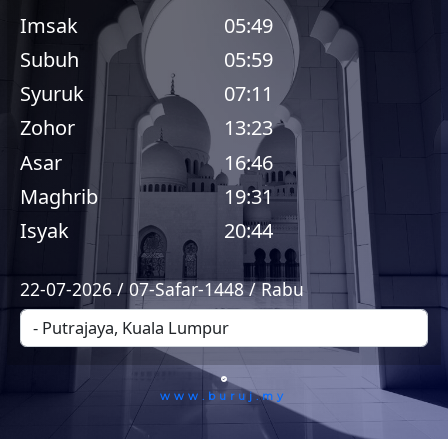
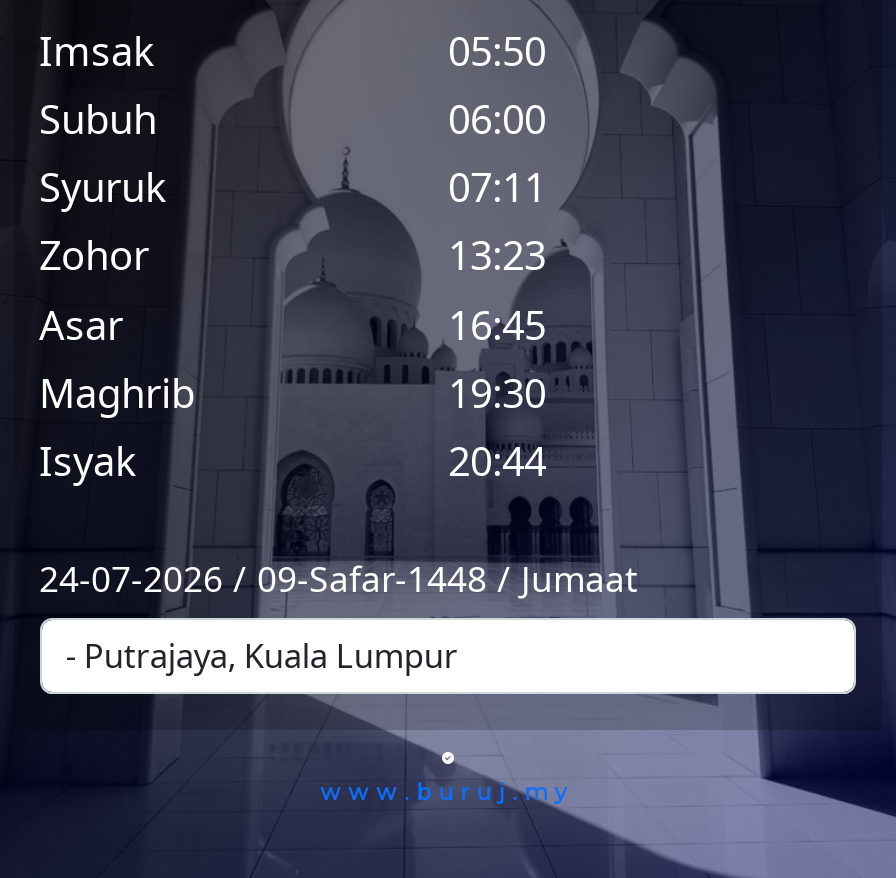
[224,12,273,39] 05:49 -> [448,24,546,78] 05:50
[224,46,273,73] 05:59 -> [448,93,546,147] 06:00
[224,148,273,175] 16:46 -> [448,297,546,351] 16:45
[224,183,273,210] 19:31 -> [448,365,546,419] 19:30
[19,277,303,301] 22-07-2026 / 07-Safar-1448 / Rabu -> [39,555,637,603] 24-07-2026 / 09-Safar-1448 / Jumaat

